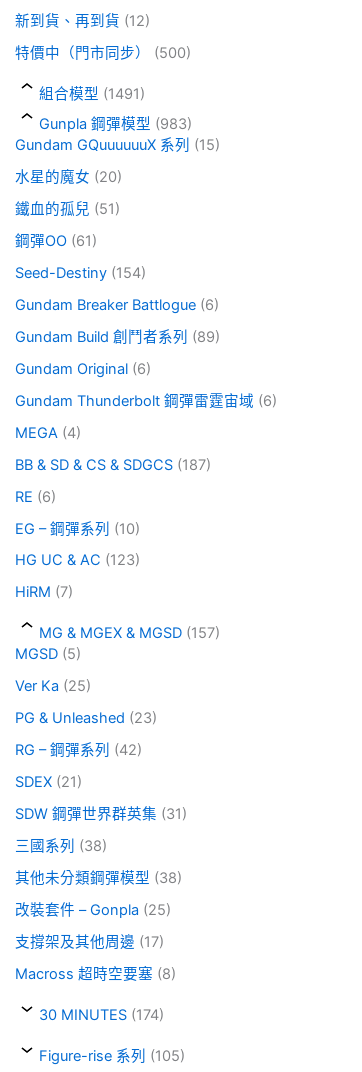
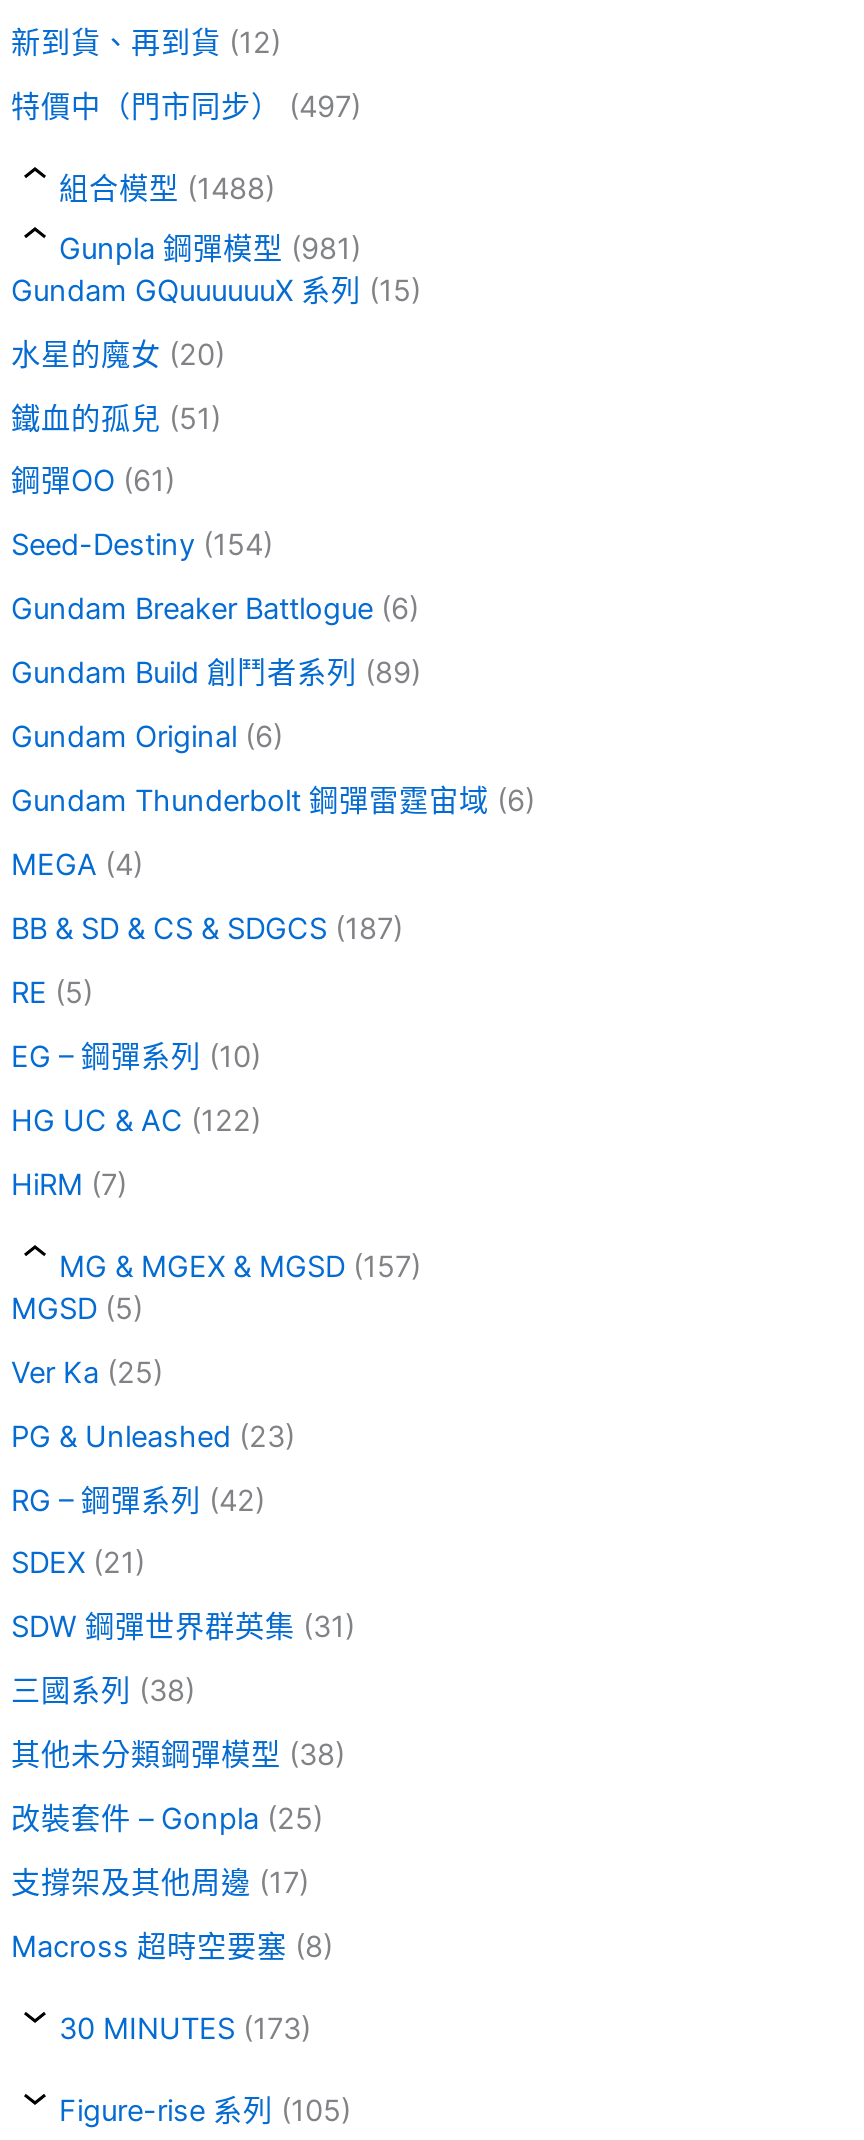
[15,44,191,62] 特價中（門市同步）(500) -> [11,89,361,125] 特價中（門市同步）(497)
[39,85,145,103] 組合模型(1491) -> [59,171,275,207] 組合模型(1488)
[39,115,192,133] Gunpla 鋼彈模型(983) -> [59,231,361,267] Gunpla 鋼彈模型(981)
[15,488,56,506] RE (6) -> [11,975,93,1011] RE (5)
[15,551,140,569] HG UC & AC (123) -> [11,1103,261,1139] HG UC & AC (122)
[39,1006,164,1024] 30 MINUTES (174) -> [59,2011,311,2047] 30 MINUTES (173)

